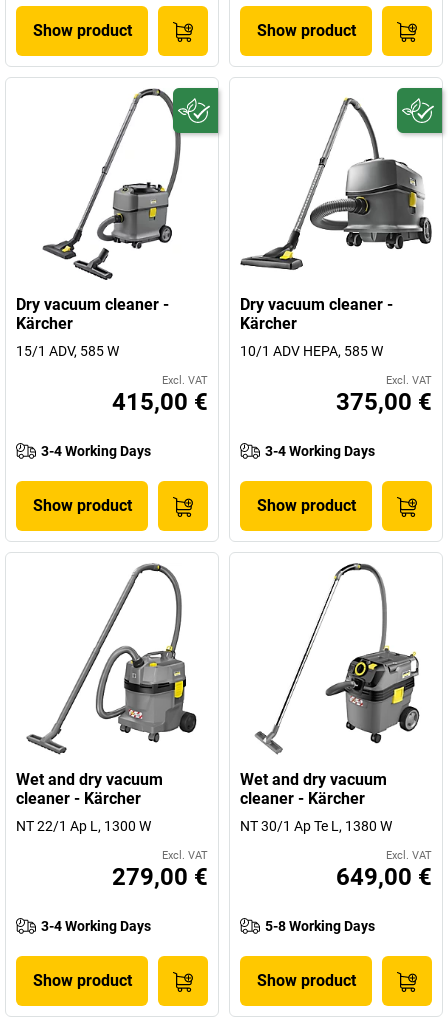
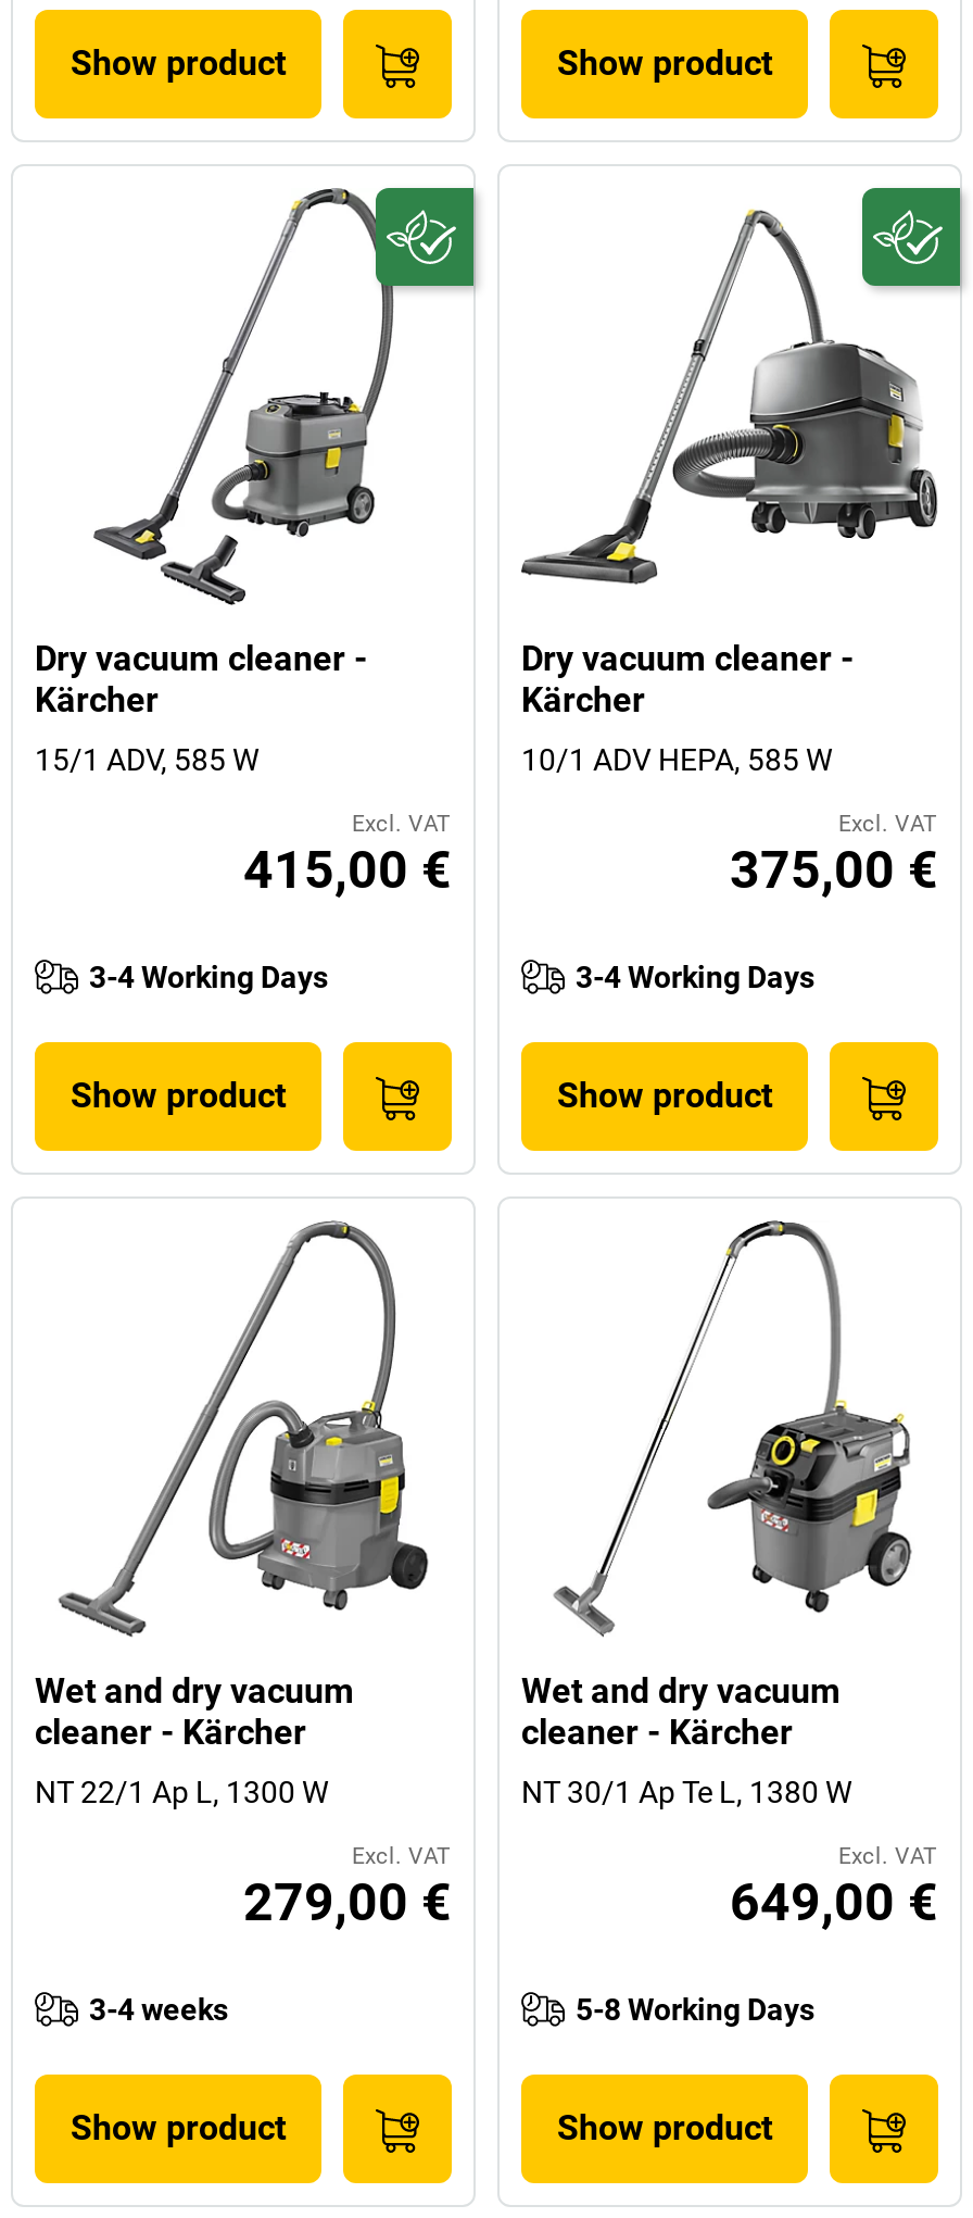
[41,918,151,934] 3-4 Working Days -> [89,1992,228,2027] 3-4 weeks

